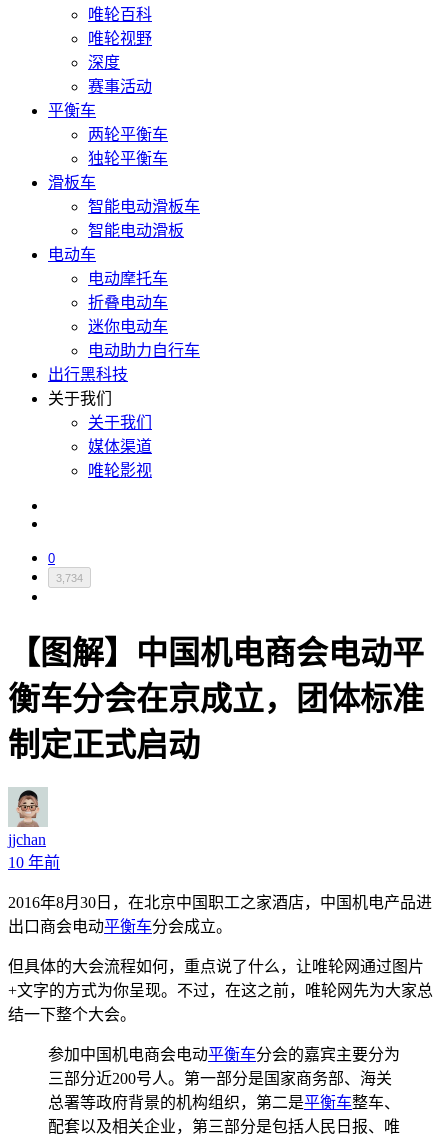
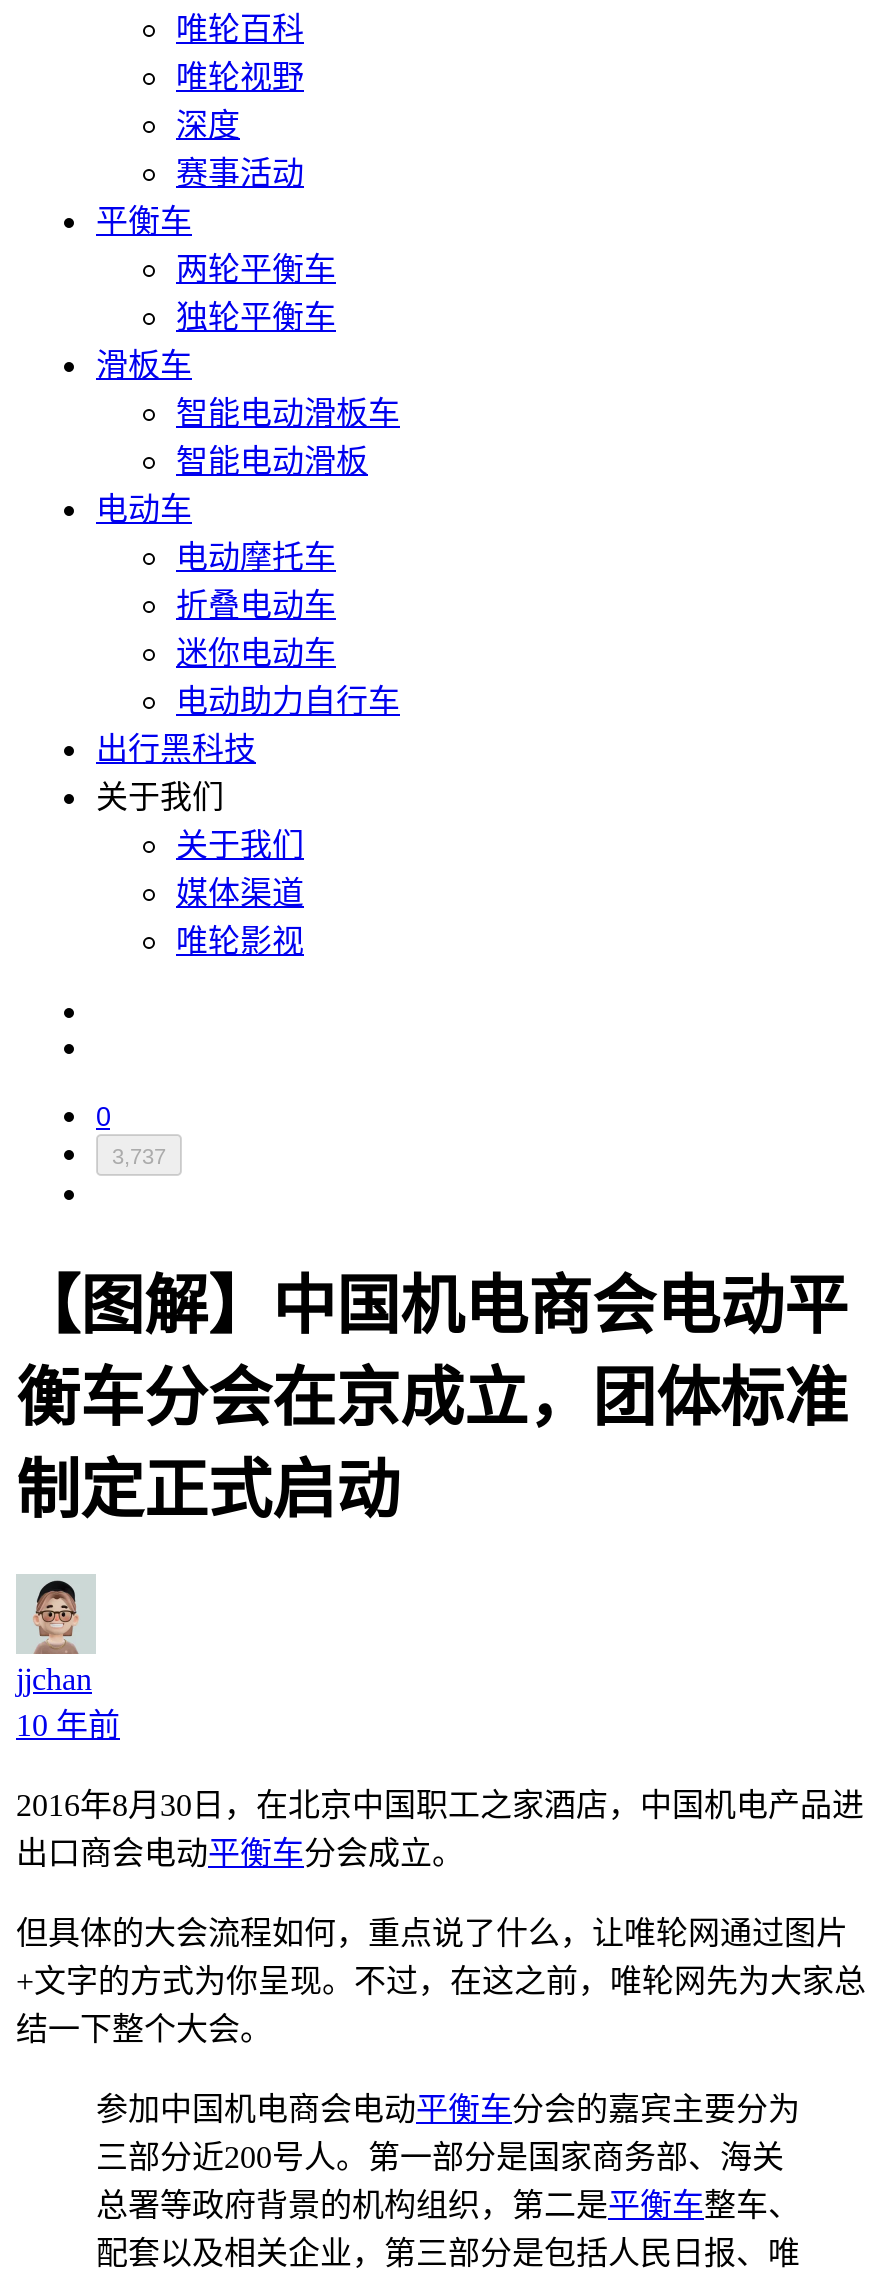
[56,572,83,584] 3,734 -> [112,1144,166,1168] 3,737

